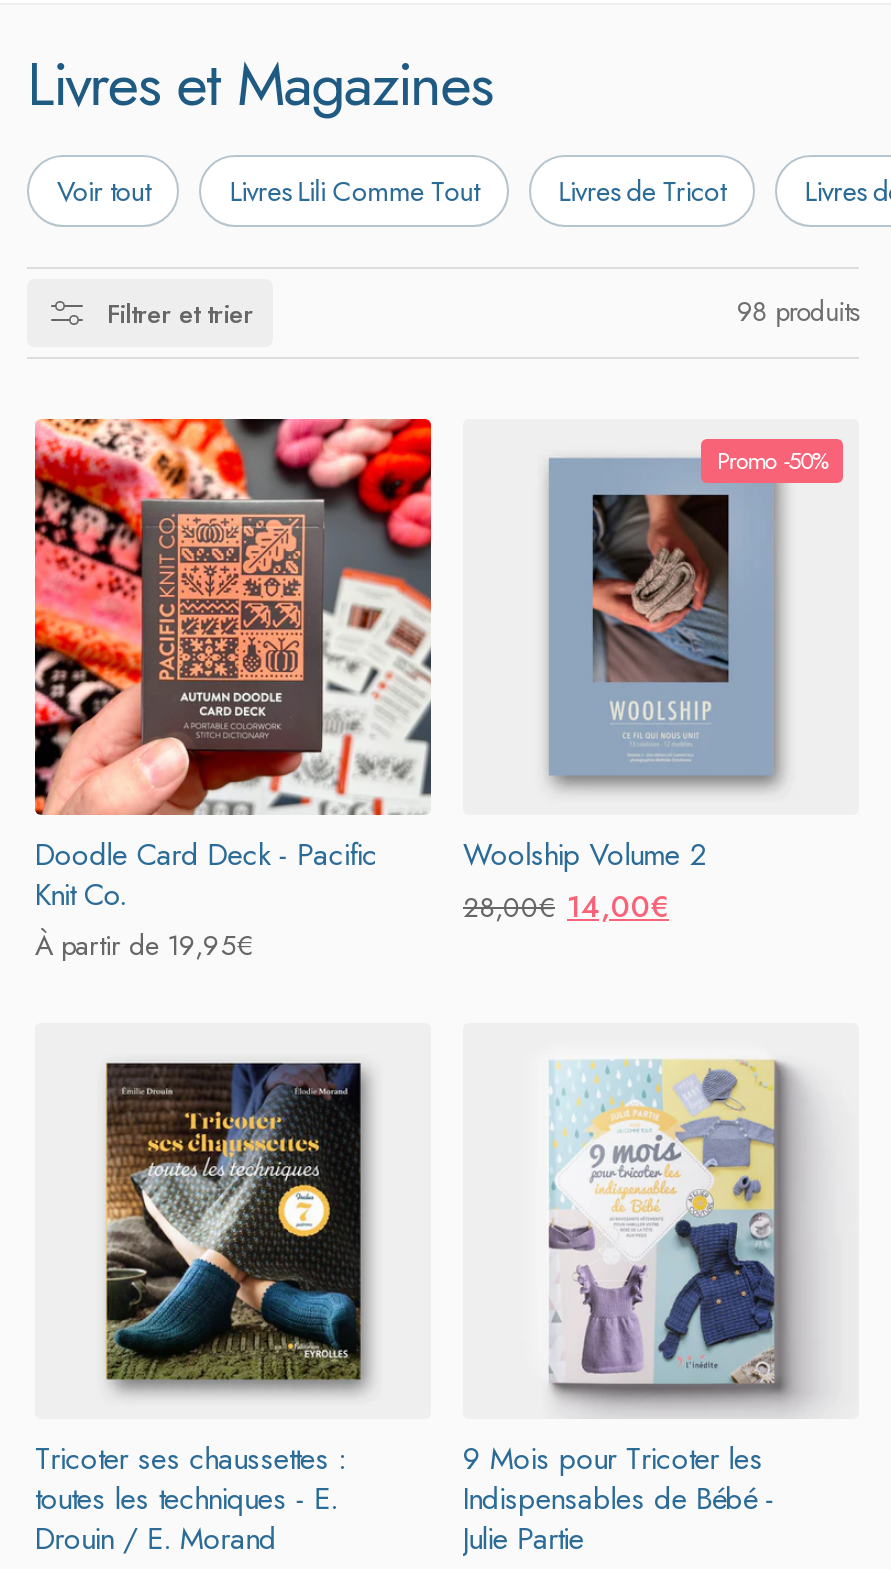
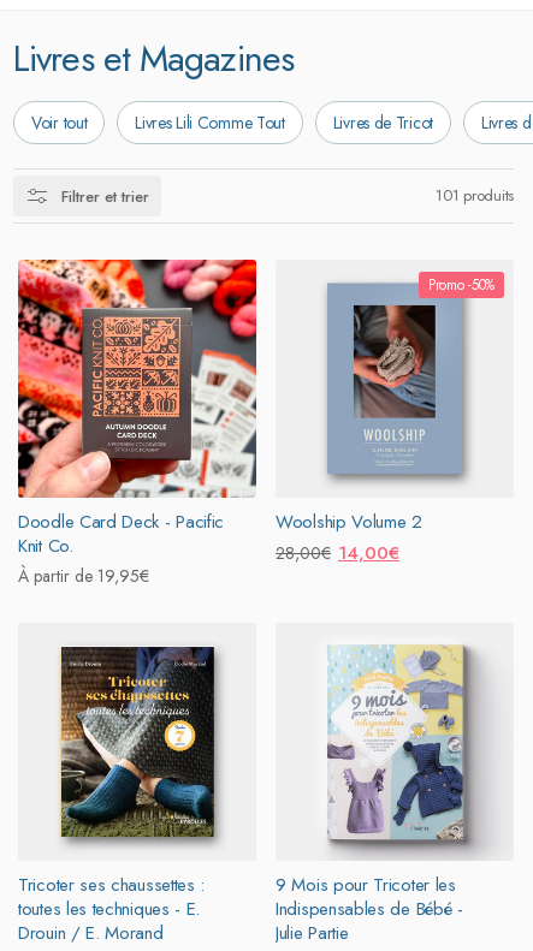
[737,294,859,332] 98 produits -> [436,184,514,207] 101 produits

